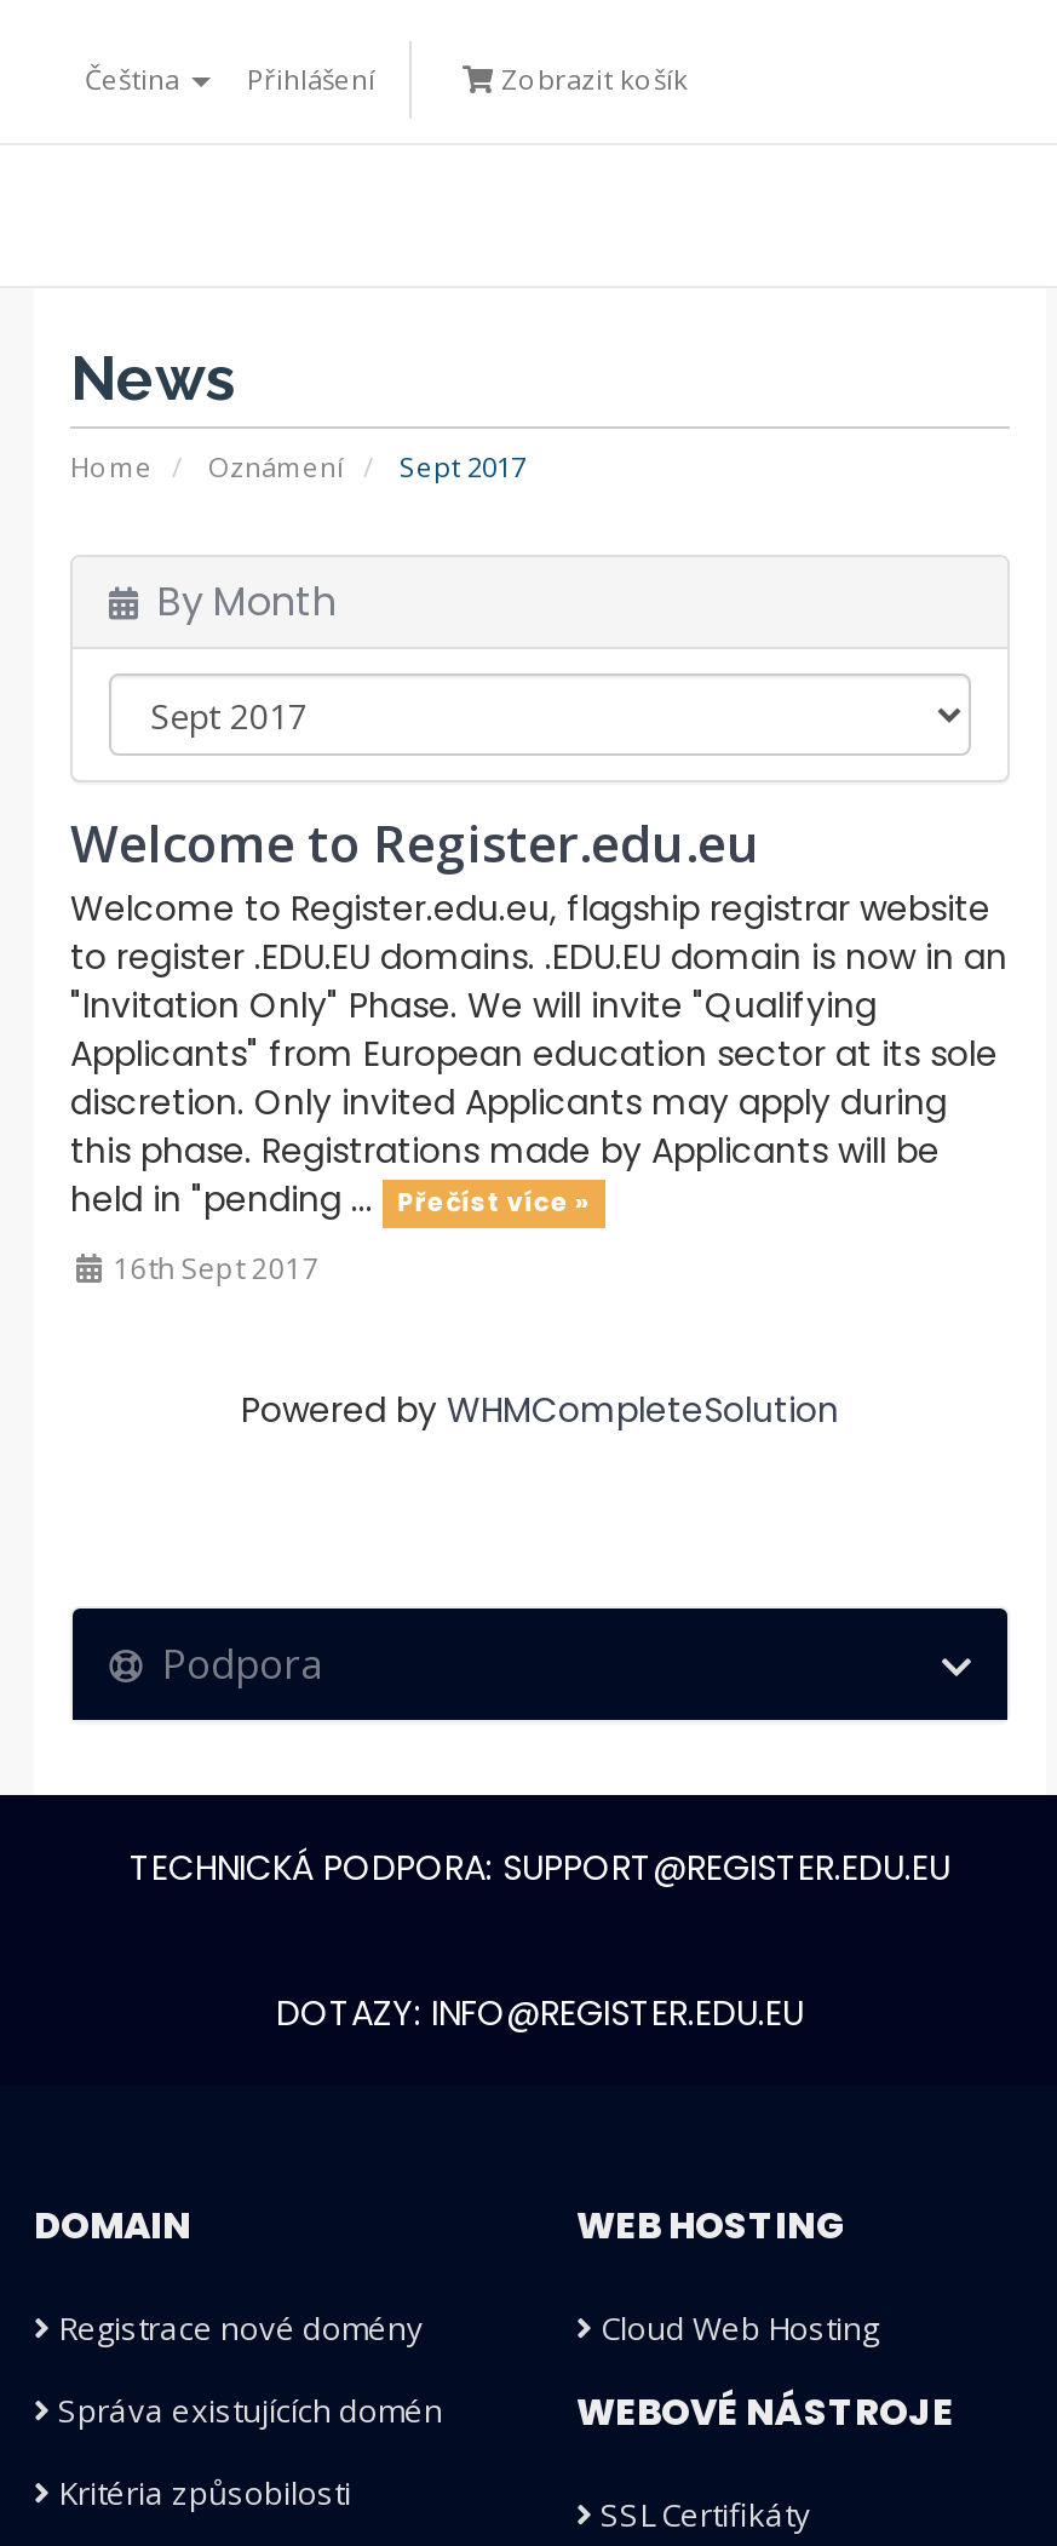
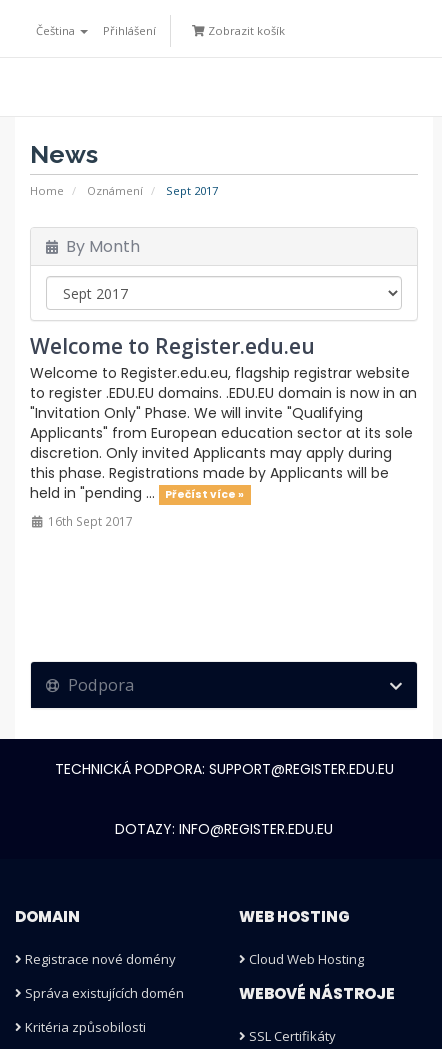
[241,1386,839,1434] Powered by WHMCompleteSolution -> none

